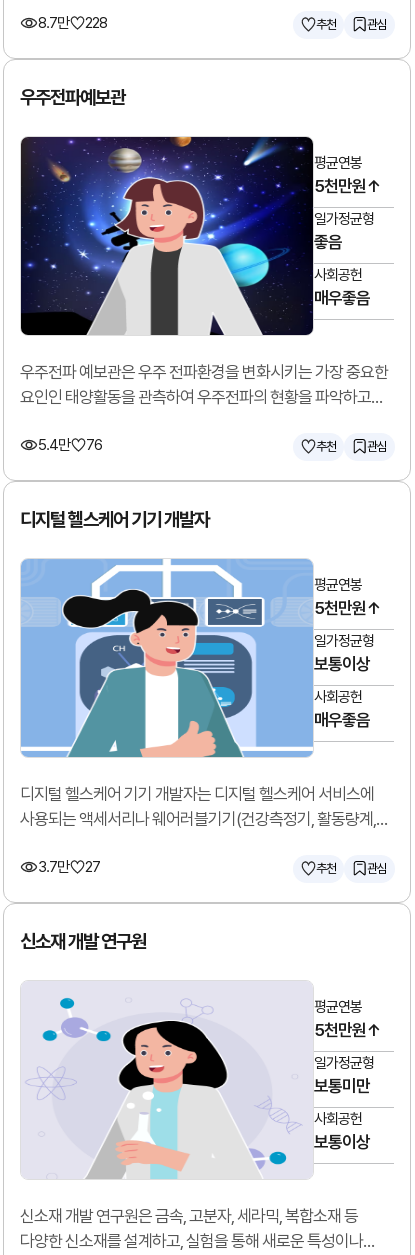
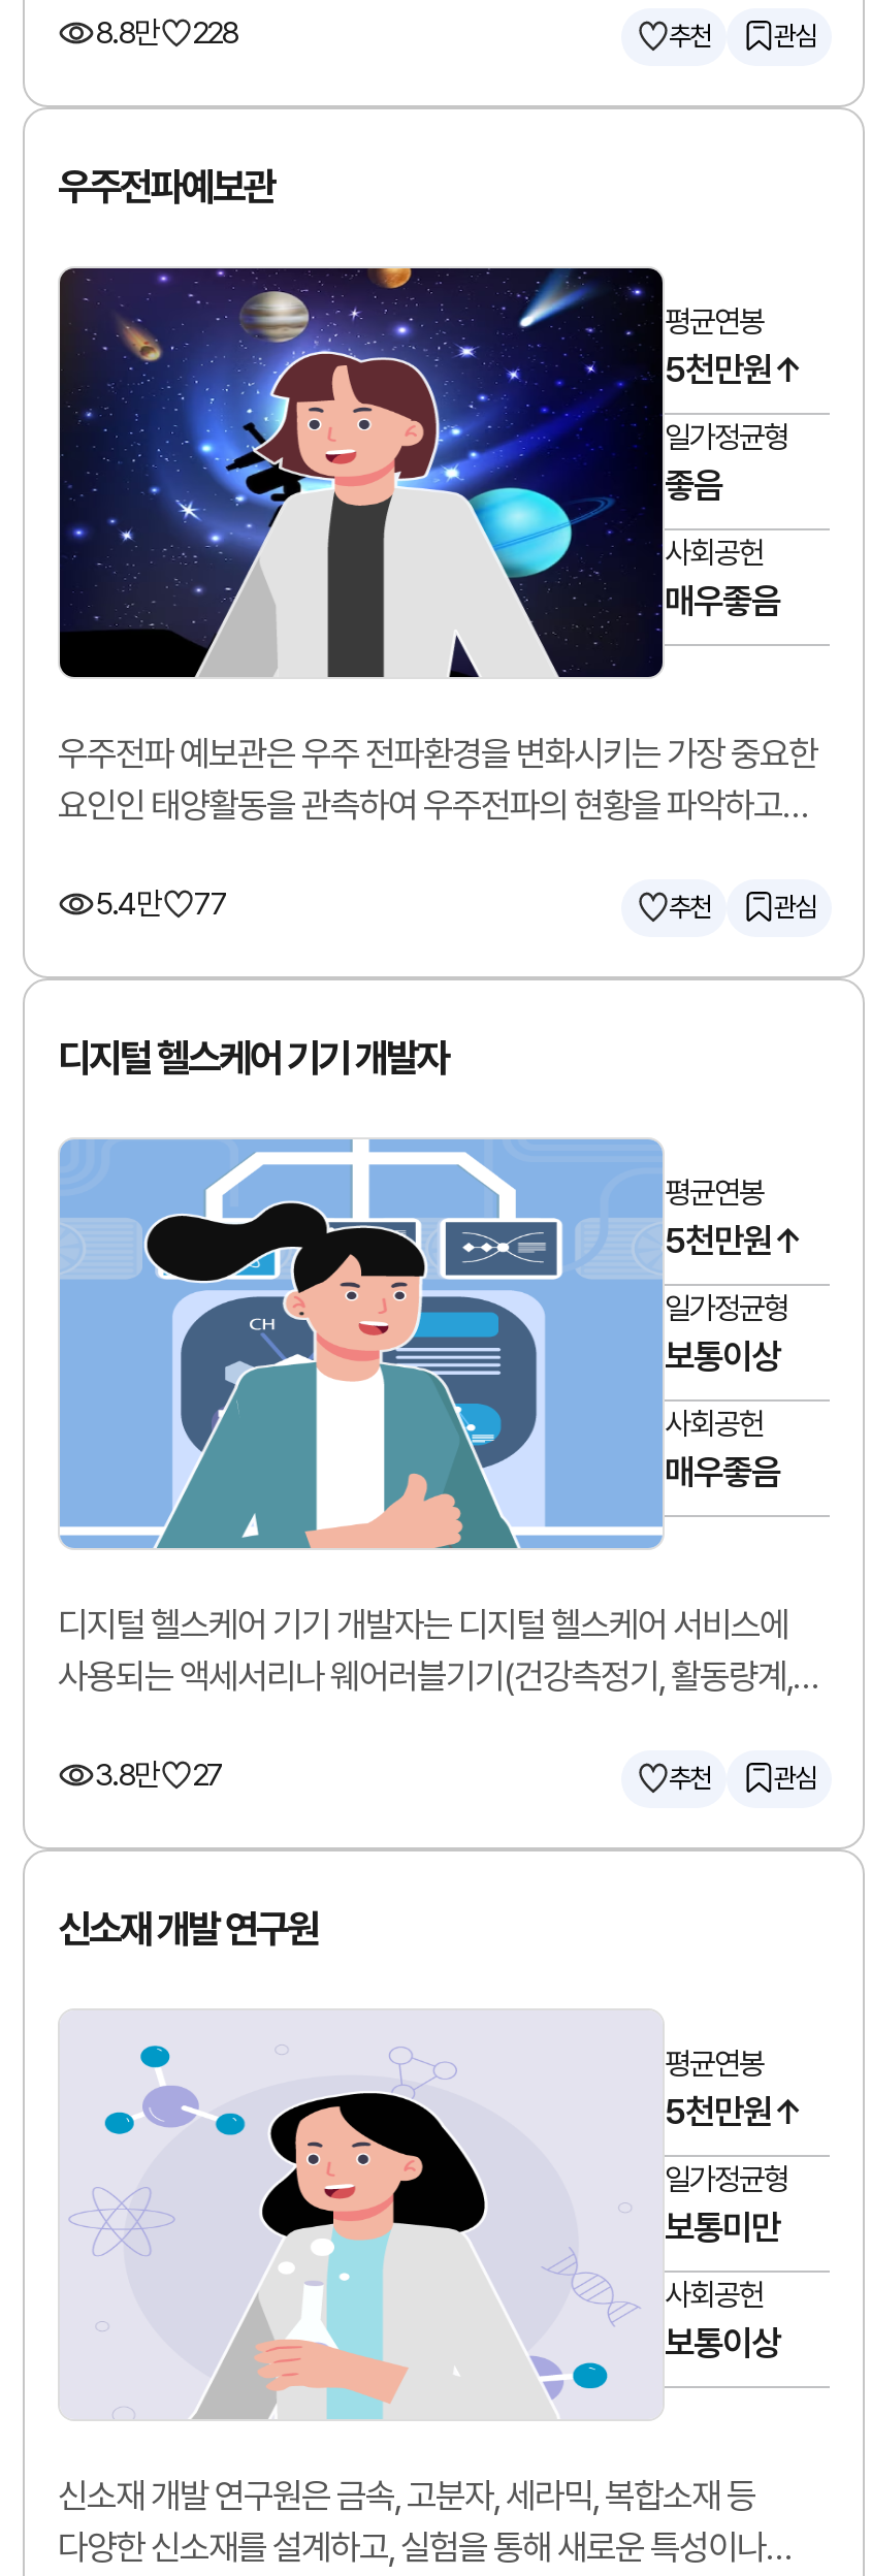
[38,14,107,32] 8.7만 228 -> [95,14,237,52] 8.8만 228
[38,436,102,454] 5.4만 76 -> [95,886,227,923] 5.4만 77
[38,858,100,876] 3.7만 27 -> [95,1757,223,1794] 3.8만 27

